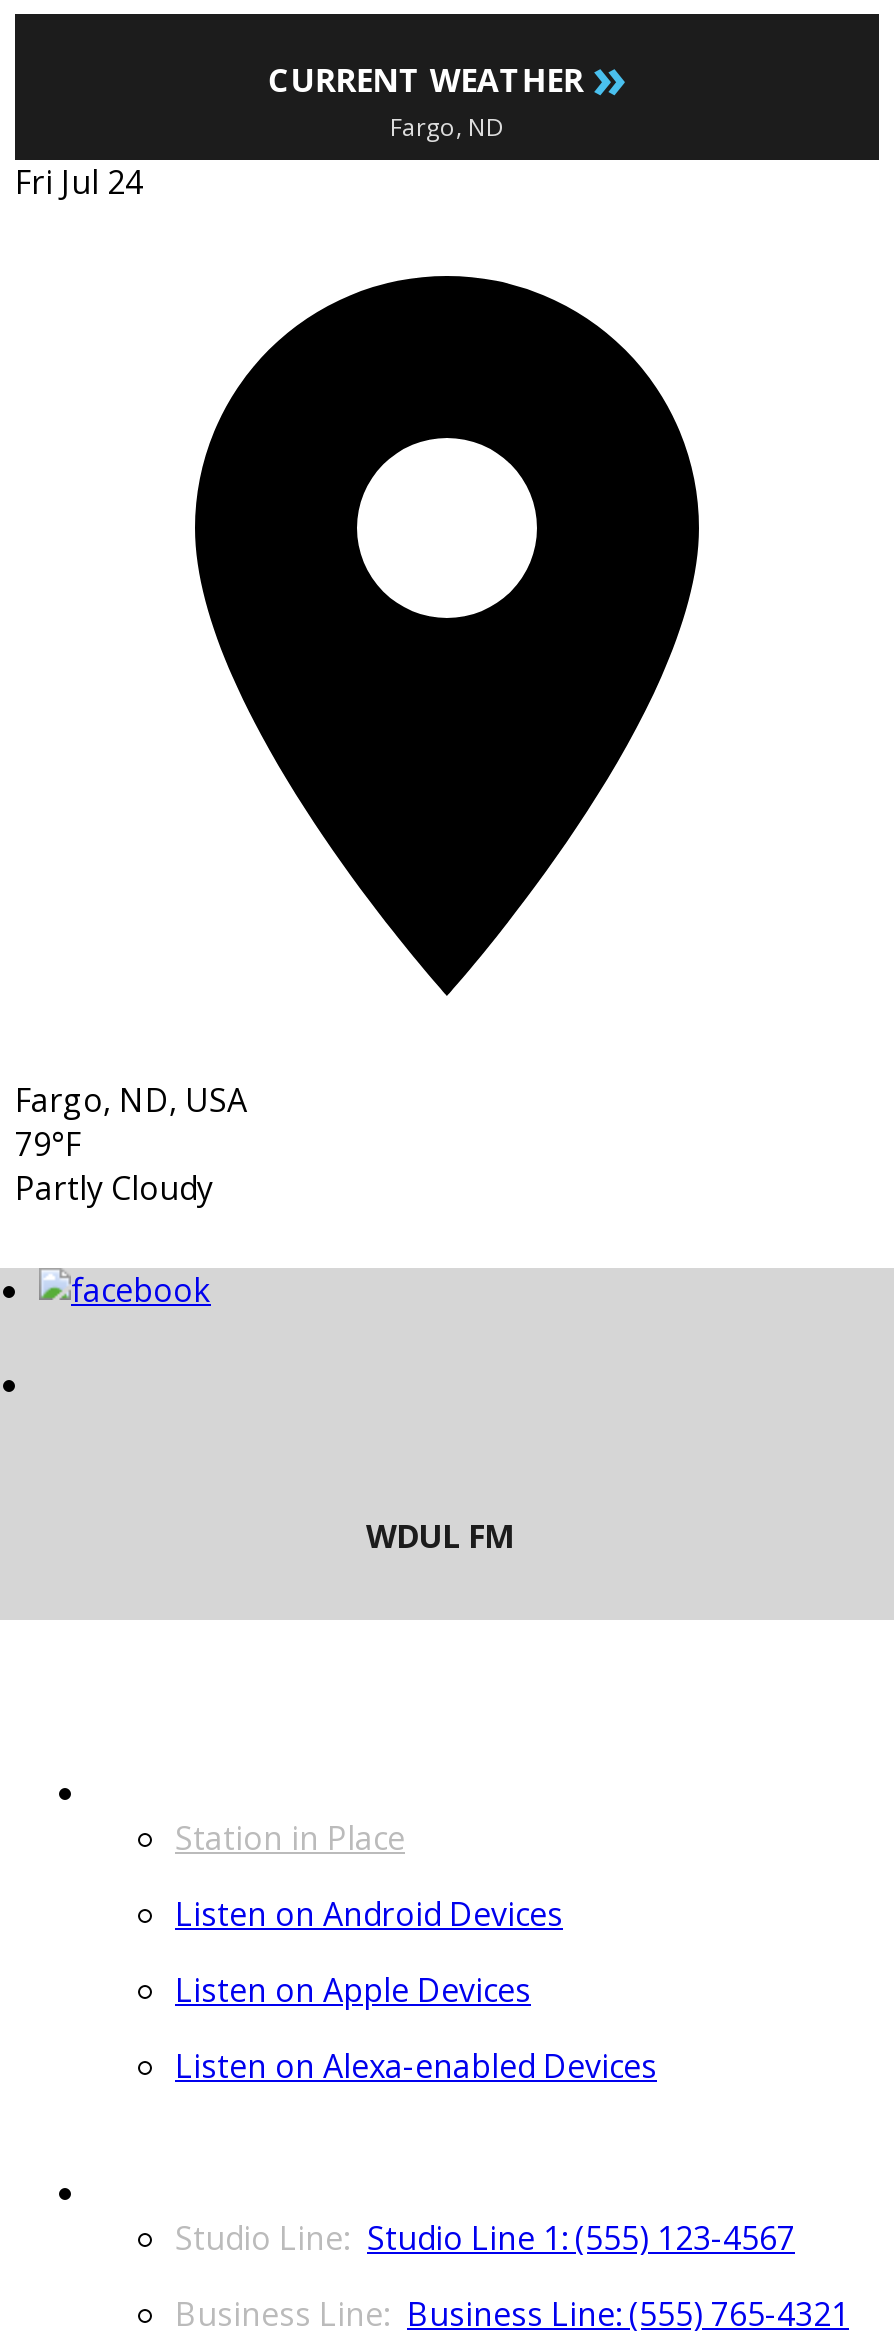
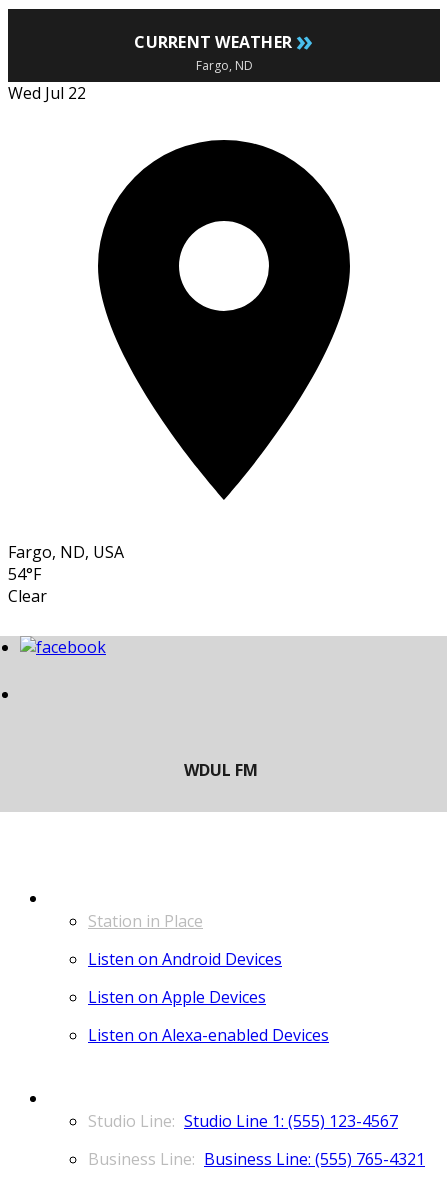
[15,161,143,205] Fri Jul 24 -> [8,82,86,104] Wed Jul 22
[15,1123,213,1211] 79°F | Partly Cloudy -> [8,563,47,607] 54°F | Clear

